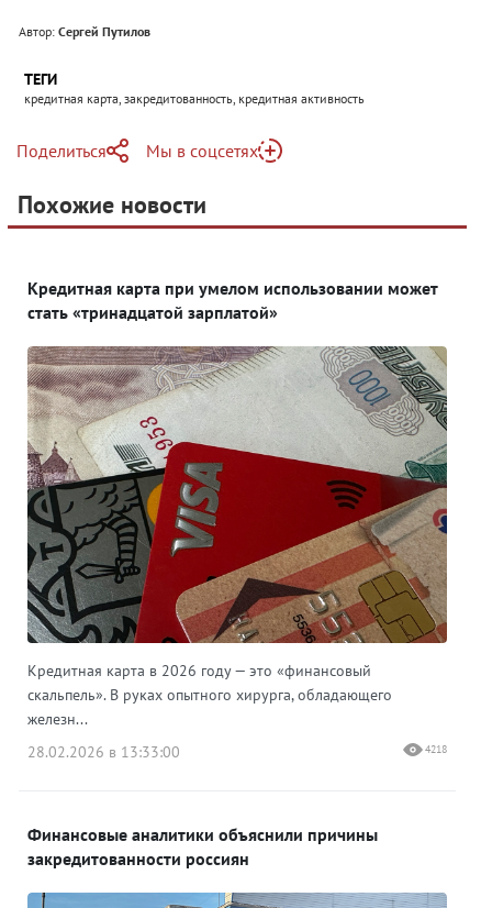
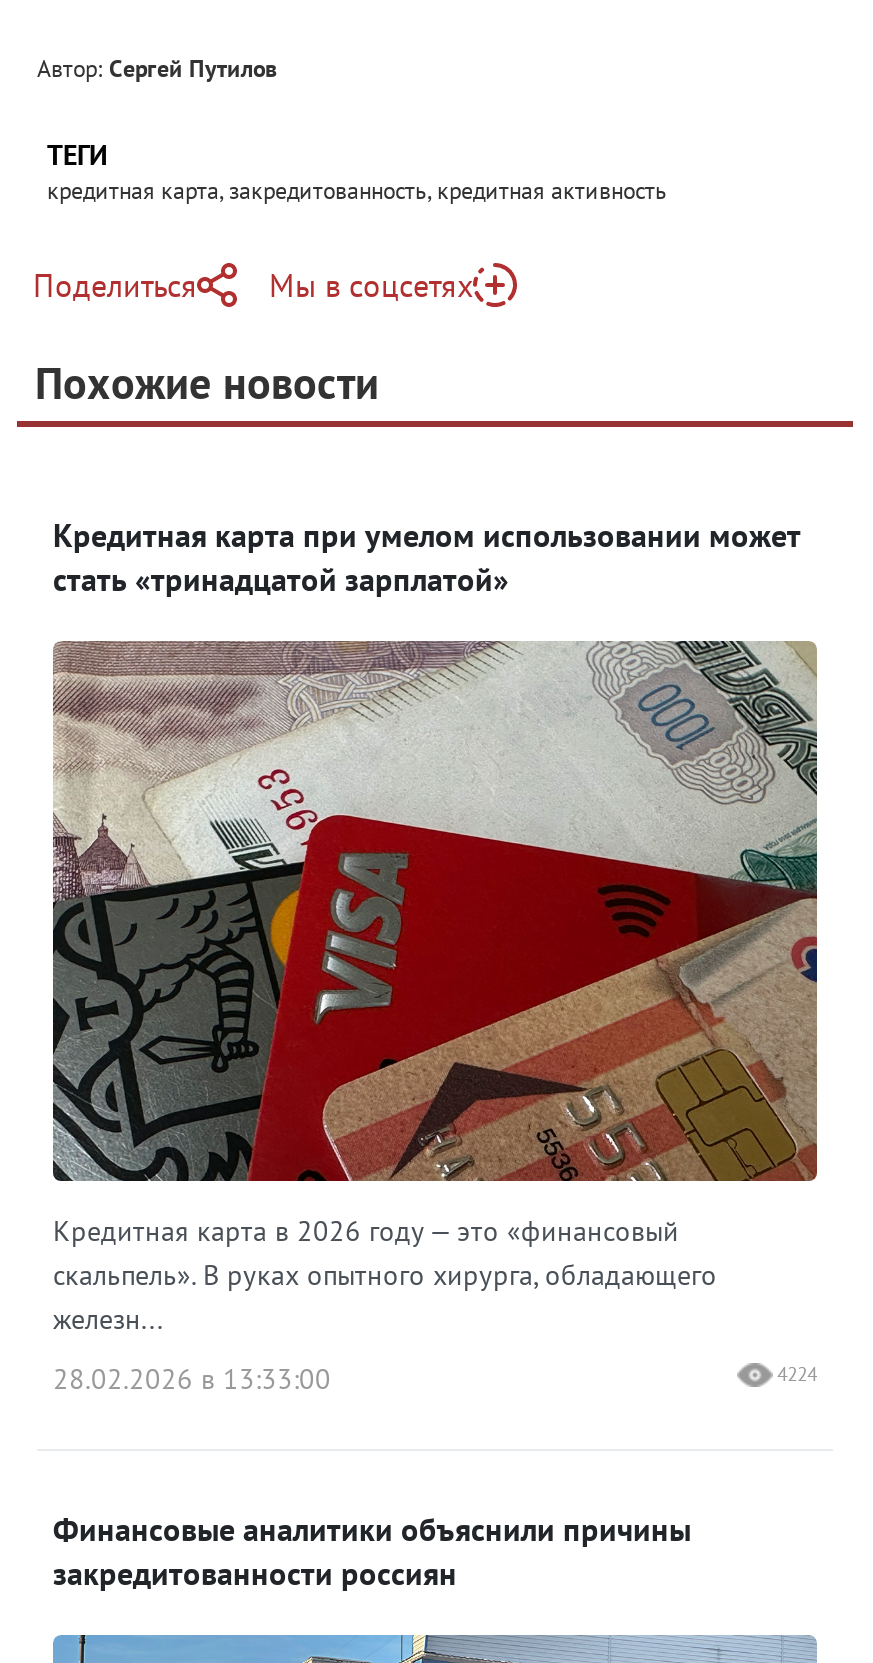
[425,742,447,757] 4218 -> [777,1361,817,1387] 4224

